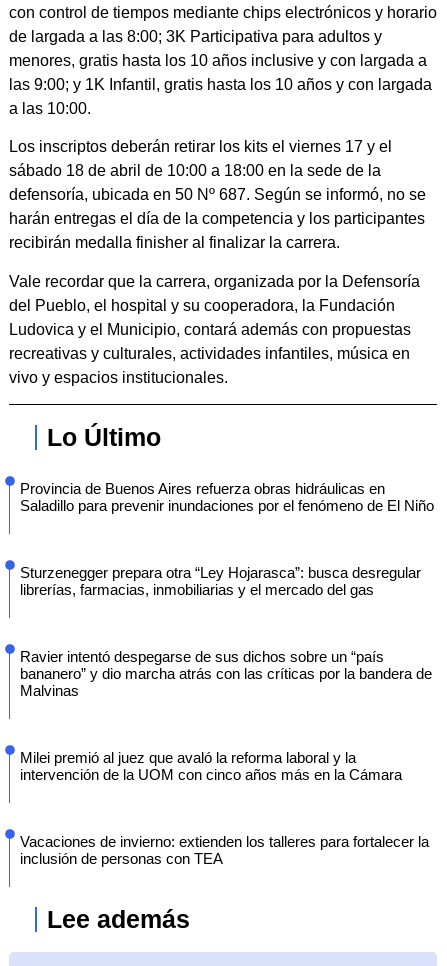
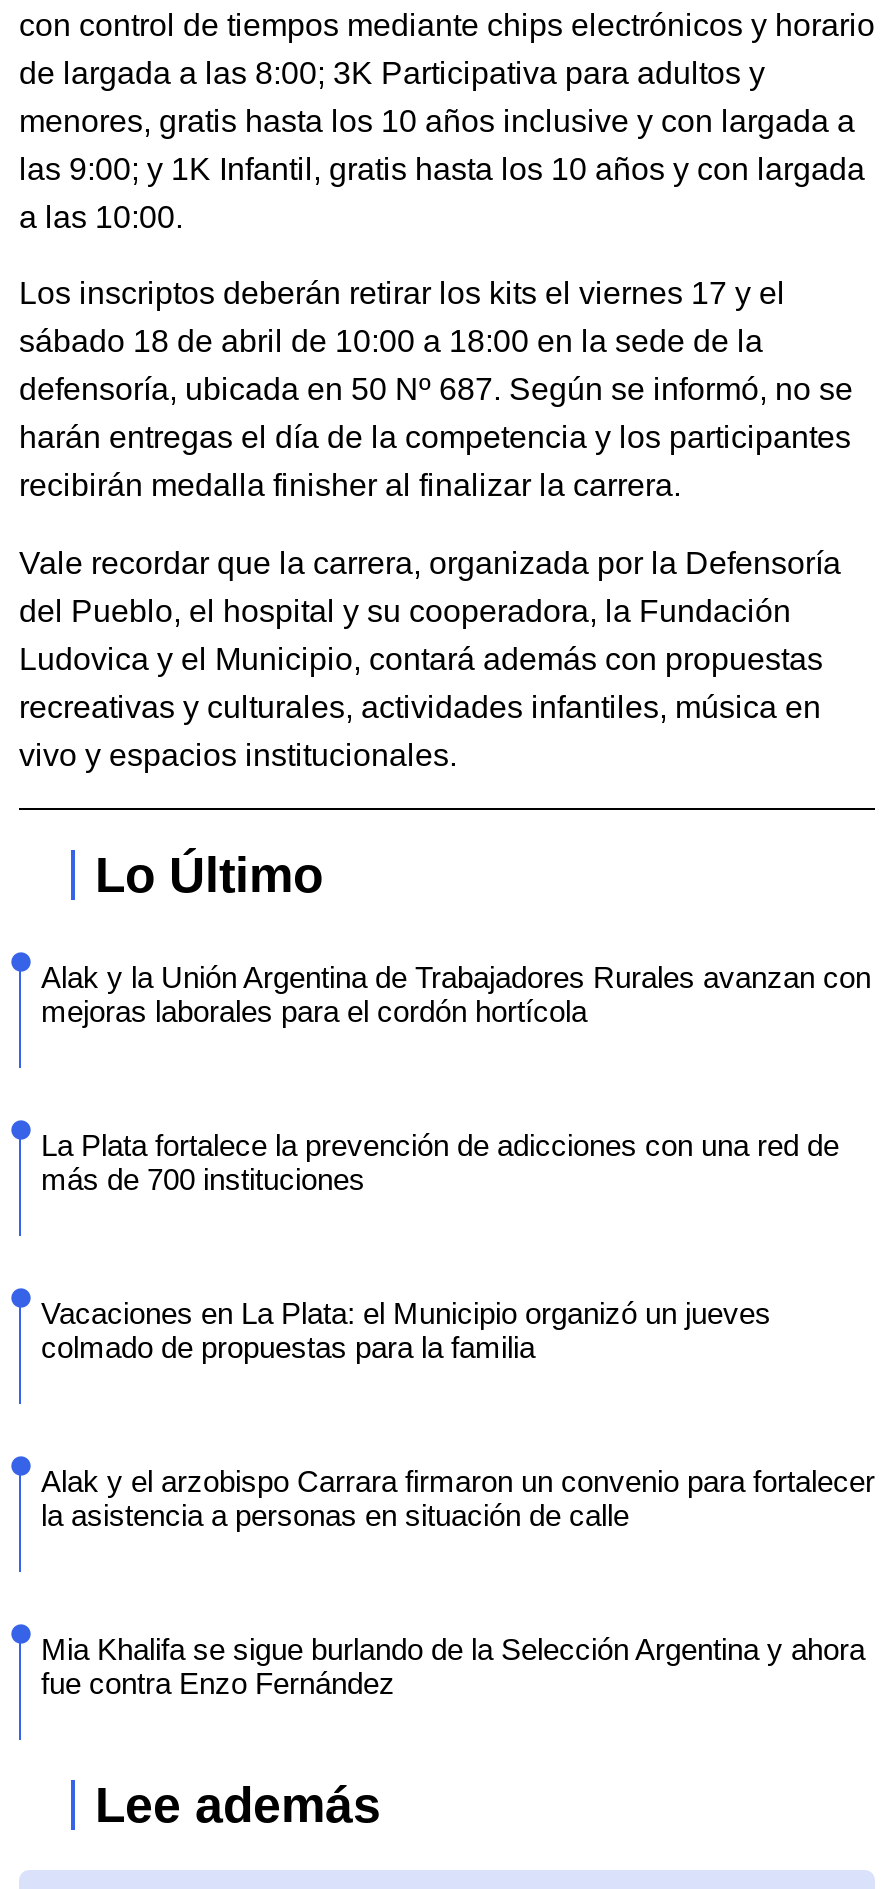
[20,480,434,514] Provincia de Buenos Aires refuerza obras hidráulicas en | Saladillo para prevenir inundaciones por el fenómeno de El Niño -> [41,960,871,1028] Alak y la Unión Argentina de Trabajadores Rurales avanzan con | mejoras laborales para el cordón hortícola
[20,564,421,598] Sturzenegger prepara otra “Ley Hojarasca”: busca desregular | librerías, farmacias, inmobiliarias y el mercado del gas -> [41,1128,839,1196] La Plata fortalece la prevención de adicciones con una red de | más de 700 instituciones
[20,648,432,699] Ravier intentó despegarse de sus dichos sobre un “país | bananero” y dio marcha atrás con las críticas por la bandera de | Malvinas -> [41,1296,771,1364] Vacaciones en La Plata: el Municipio organizó un jueves | colmado de propuestas para la familia
[20,749,402,783] Milei premió al juez que avaló la reforma laboral y la | intervención de la UOM con cinco años más en la Cámara -> [41,1464,875,1532] Alak y el arzobispo Carrara firmaron un convenio para fortalecer | la asistencia a personas en situación de calle
[20,833,429,867] Vacaciones de invierno: extienden los talleres para fortalecer la | inclusión de personas con TEA -> [41,1632,865,1700] Mia Khalifa se sigue burlando de la Selección Argentina y ahora | fue contra Enzo Fernández

